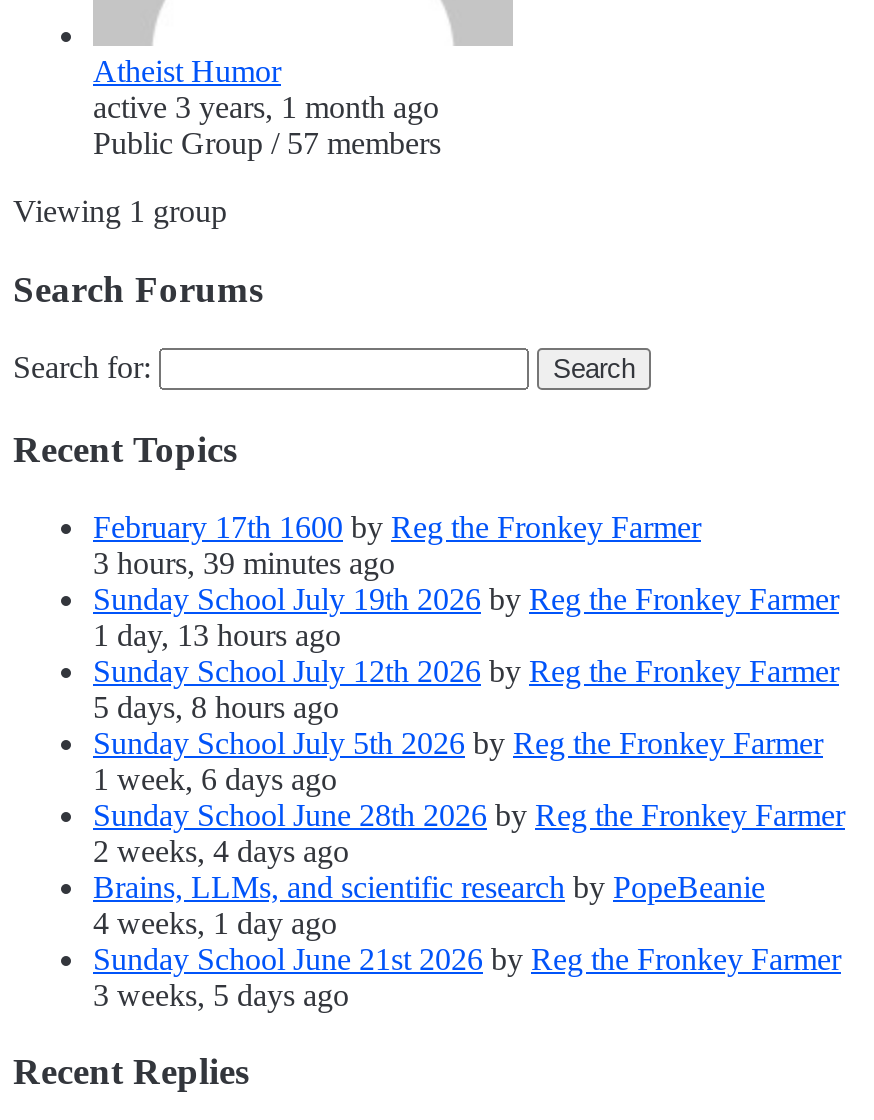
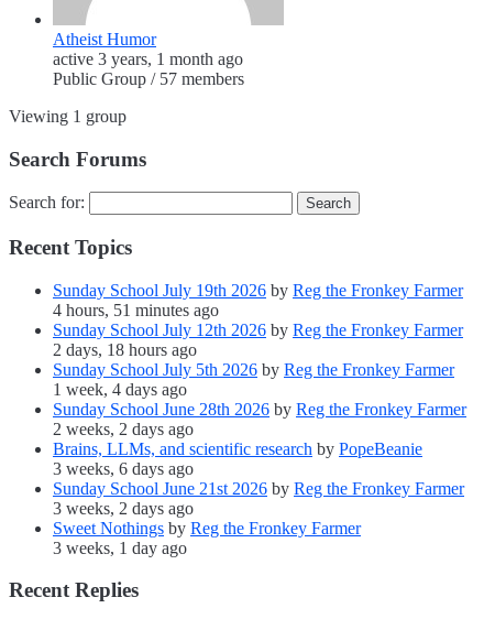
[93,510,701,580] February 17th 1600 by Reg the Fronkey Farmer | 3 hours, 39 minutes ago -> none
moved [93,582,839,616] -> [53,281,463,299]: Sunday School July 19th 2026 by Reg the Fronkey Farmer
[93,618,341,652] 1 day, 13 hours ago -> [53,300,219,319] 4 hours, 51 minutes ago
moved [93,654,839,688] -> [53,320,463,339]: Sunday School July 12th 2026 by Reg the Fronkey Farmer
[93,690,339,724] 5 days, 8 hours ago -> [53,340,197,359] 2 days, 18 hours ago
moved [93,726,823,760] -> [53,360,454,379]: Sunday School July 5th 2026 by Reg the Fronkey Farmer
[93,762,337,796] 1 week, 6 days ago -> [53,380,187,398] 1 week, 4 days ago
moved [93,798,845,832] -> [53,400,466,418]: Sunday School June 28th 2026 by Reg the Fronkey Farmer
[93,834,349,868] 2 weeks, 4 days ago -> [53,419,194,438] 2 weeks, 2 days ago
moved [93,870,765,904] -> [53,439,422,458]: Brains, LLMs, and scientific research by PopeBeanie
[93,906,337,940] 4 weeks, 1 day ago -> [53,459,194,478] 3 weeks, 6 days ago
moved [93,942,841,976] -> [53,479,464,498]: Sunday School June 21st 2026 by Reg the Fronkey Farmer
[93,978,349,1012] 3 weeks, 5 days ago -> [53,499,361,557] 3 weeks, 2 days ago | Sweet Nothings by Reg the Fronkey Farmer | 3 weeks, 1 day ago

